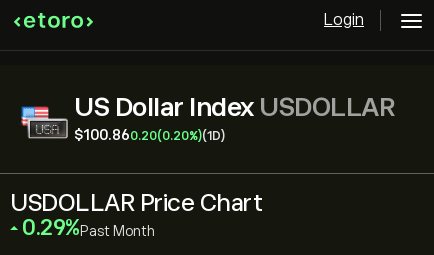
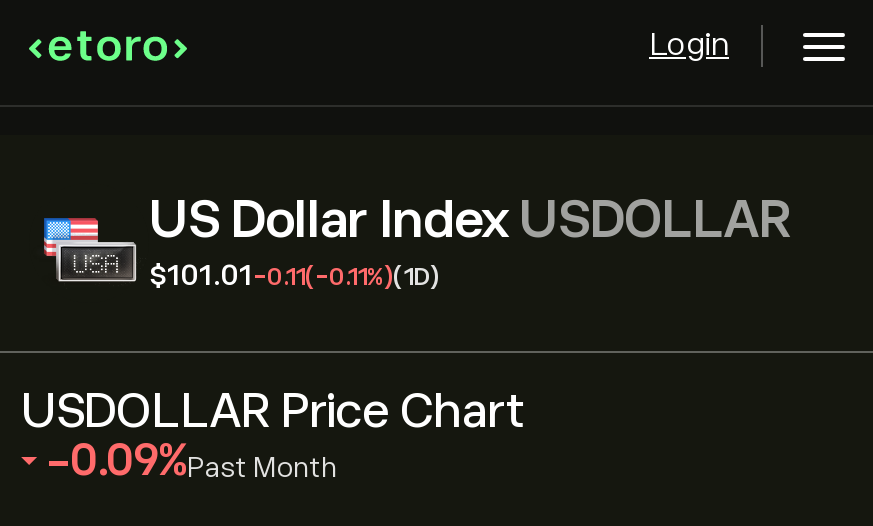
[74,127,225,143] $100.860.20(0.20%)(1D) -> [149,259,439,291] $101.01-0.11(-0.11%)(1D)
[22,215,154,240] 0.29 Past Month -> [45,435,337,485] -0.09 Past Month

